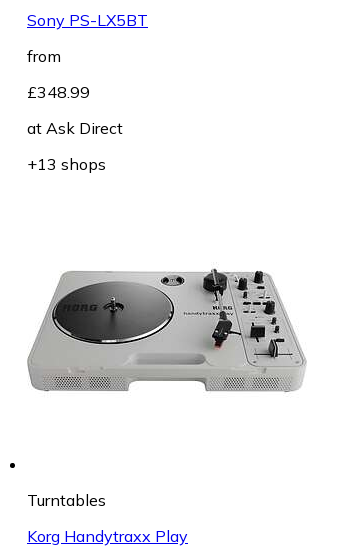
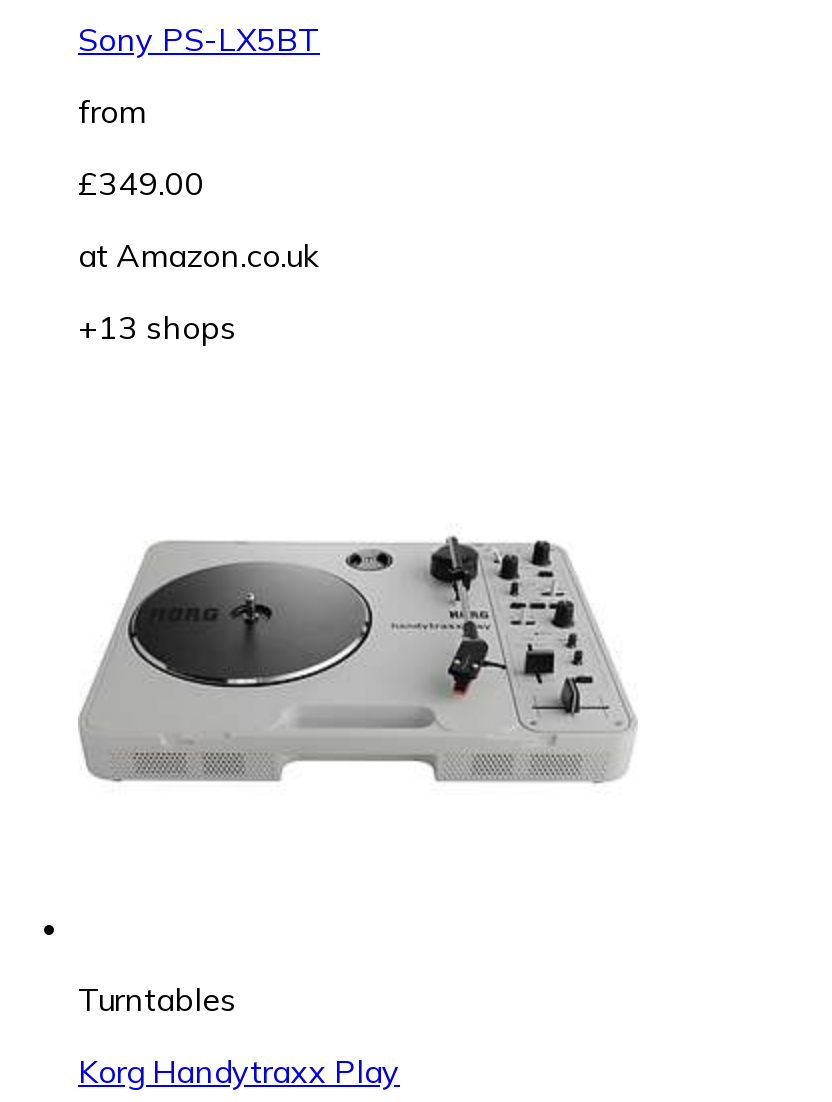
[27,82,90,102] £348.99 -> [78,162,204,202] £349.00
[27,118,123,138] at Ask Direct -> [78,234,320,274] at Amazon.co.uk

